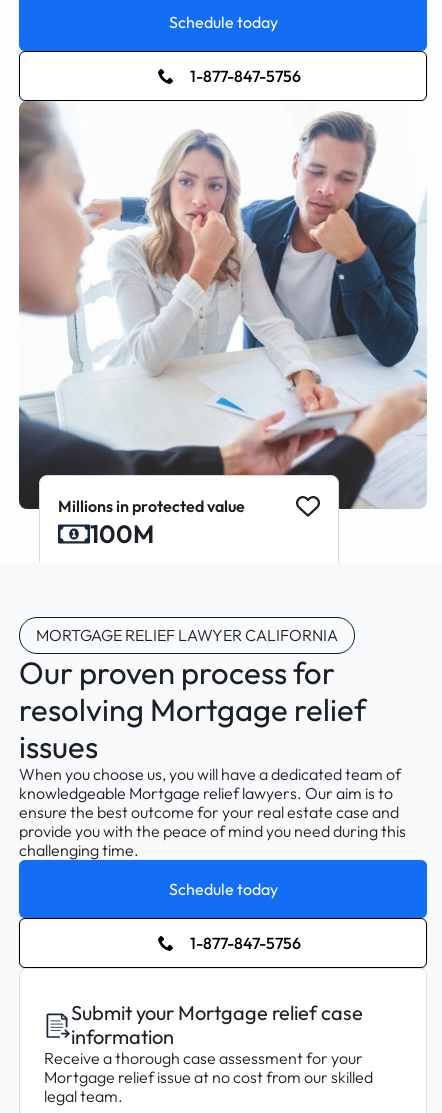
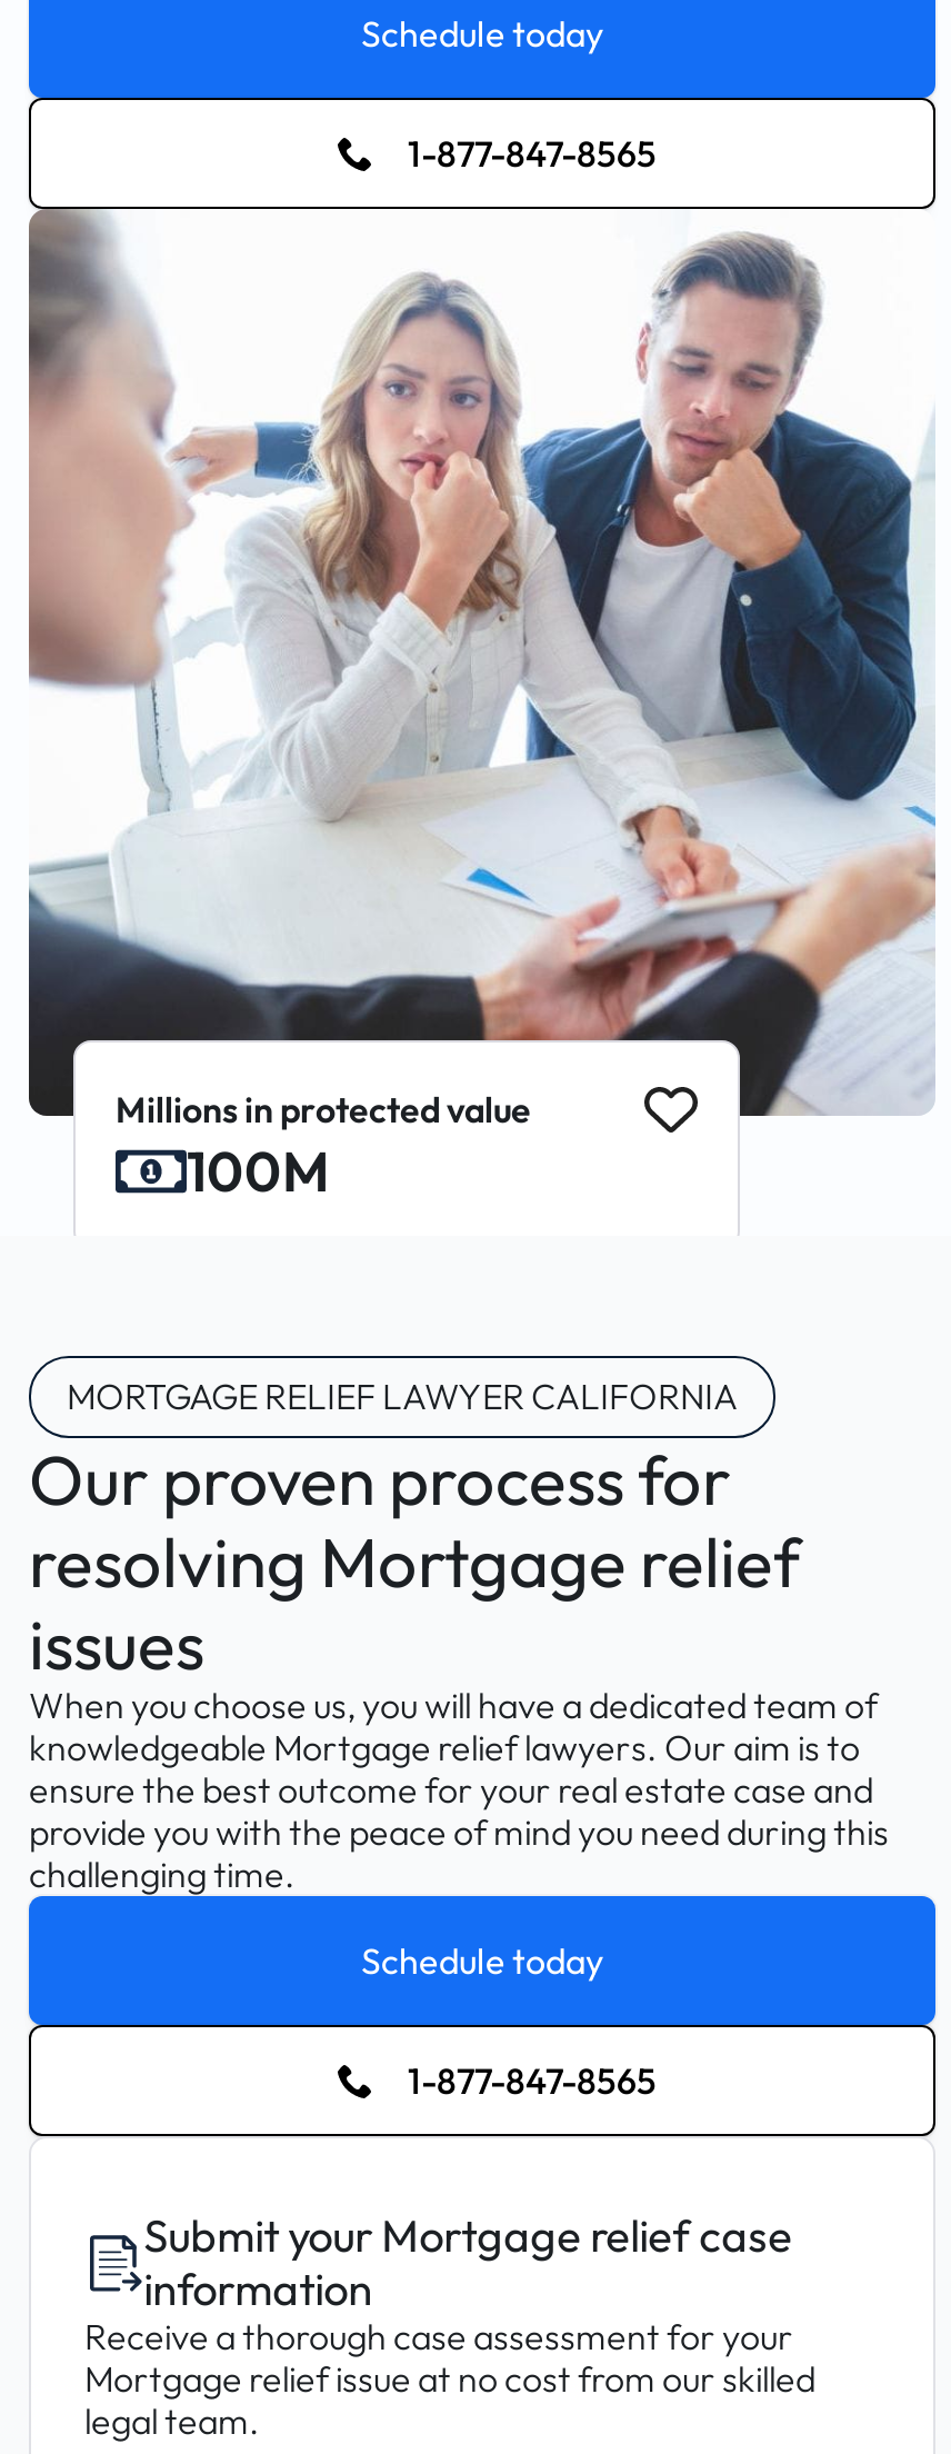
[190,66,301,86] 1-877-847-5756 -> [408,130,657,175] 1-877-847-8565
[190,933,301,953] 1-877-847-5756 -> [408,2059,657,2103] 1-877-847-8565

